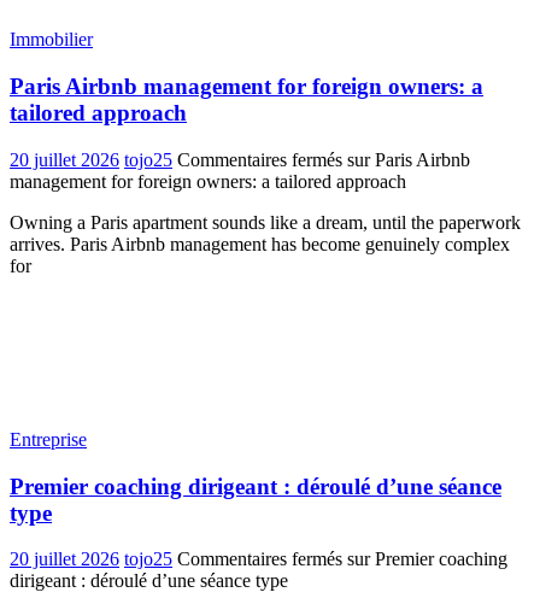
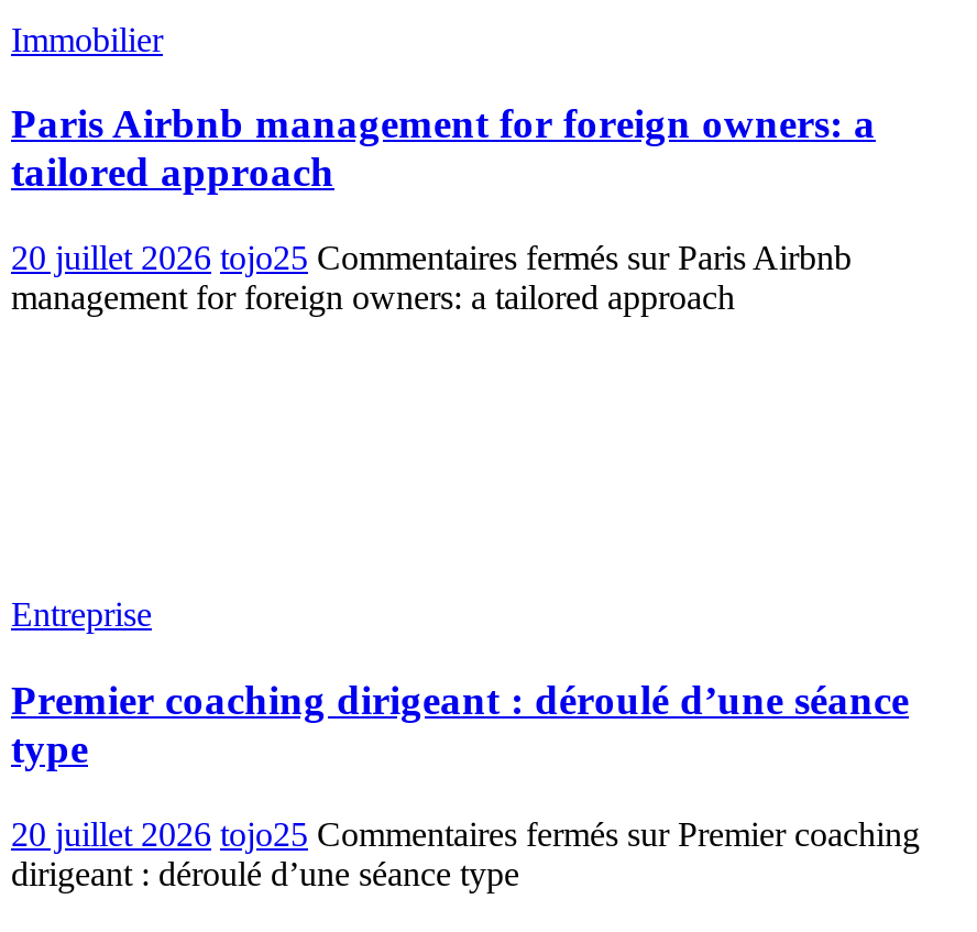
[10,212,521,276] Owning a Paris apartment sounds like a dream, until the paperwork | arrives. Paris Airbnb management has become genuinely complex | for -> none

